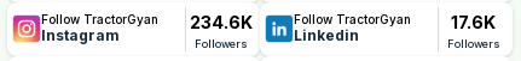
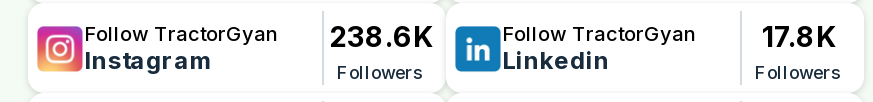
[189,12,252,32] 234.6K -> [329,20,433,54] 238.6K
[451,12,496,32] 17.6K -> [762,20,836,54] 17.8K

